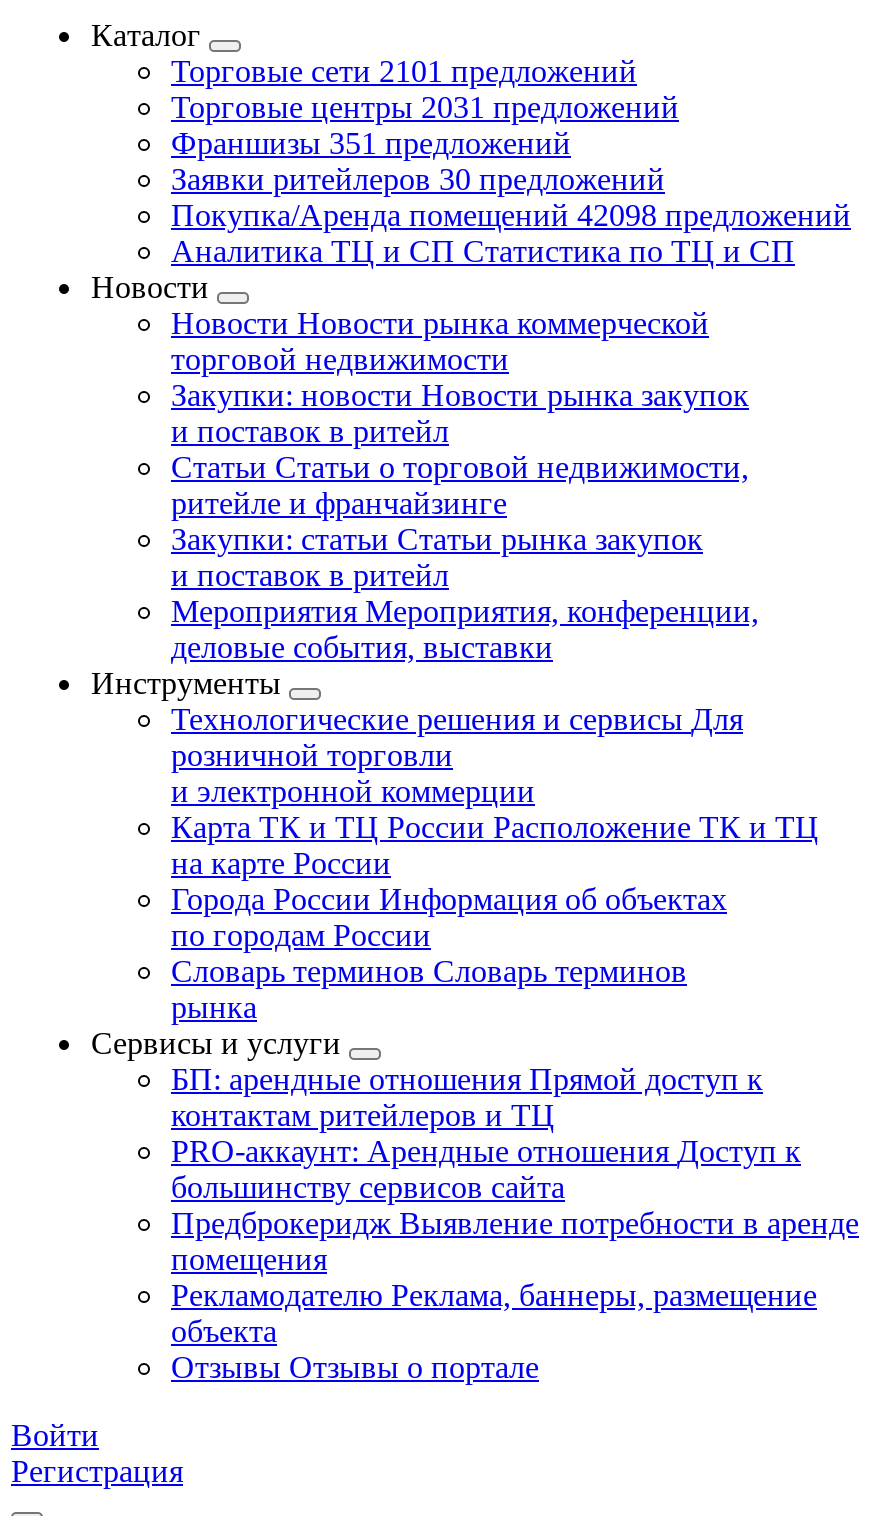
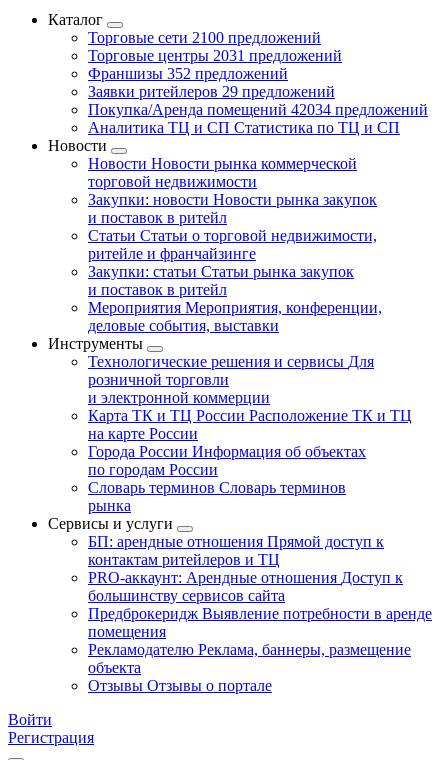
[171,54,637,88] Торговые сети 2101 предложений -> [88,29,321,46] Торговые сети 2100 предложений
[171,126,571,160] Франшизы 351 предложений -> [88,65,288,82] Франшизы 352 предложений
[171,162,665,196] Заявки ритейлеров 30 предложений -> [88,83,335,100] Заявки ритейлеров 29 предложений
[171,198,851,232] Покупка/Аренда помещений 42098 предложений -> [88,101,428,118] Покупка/Аренда помещений 42034 предложений

